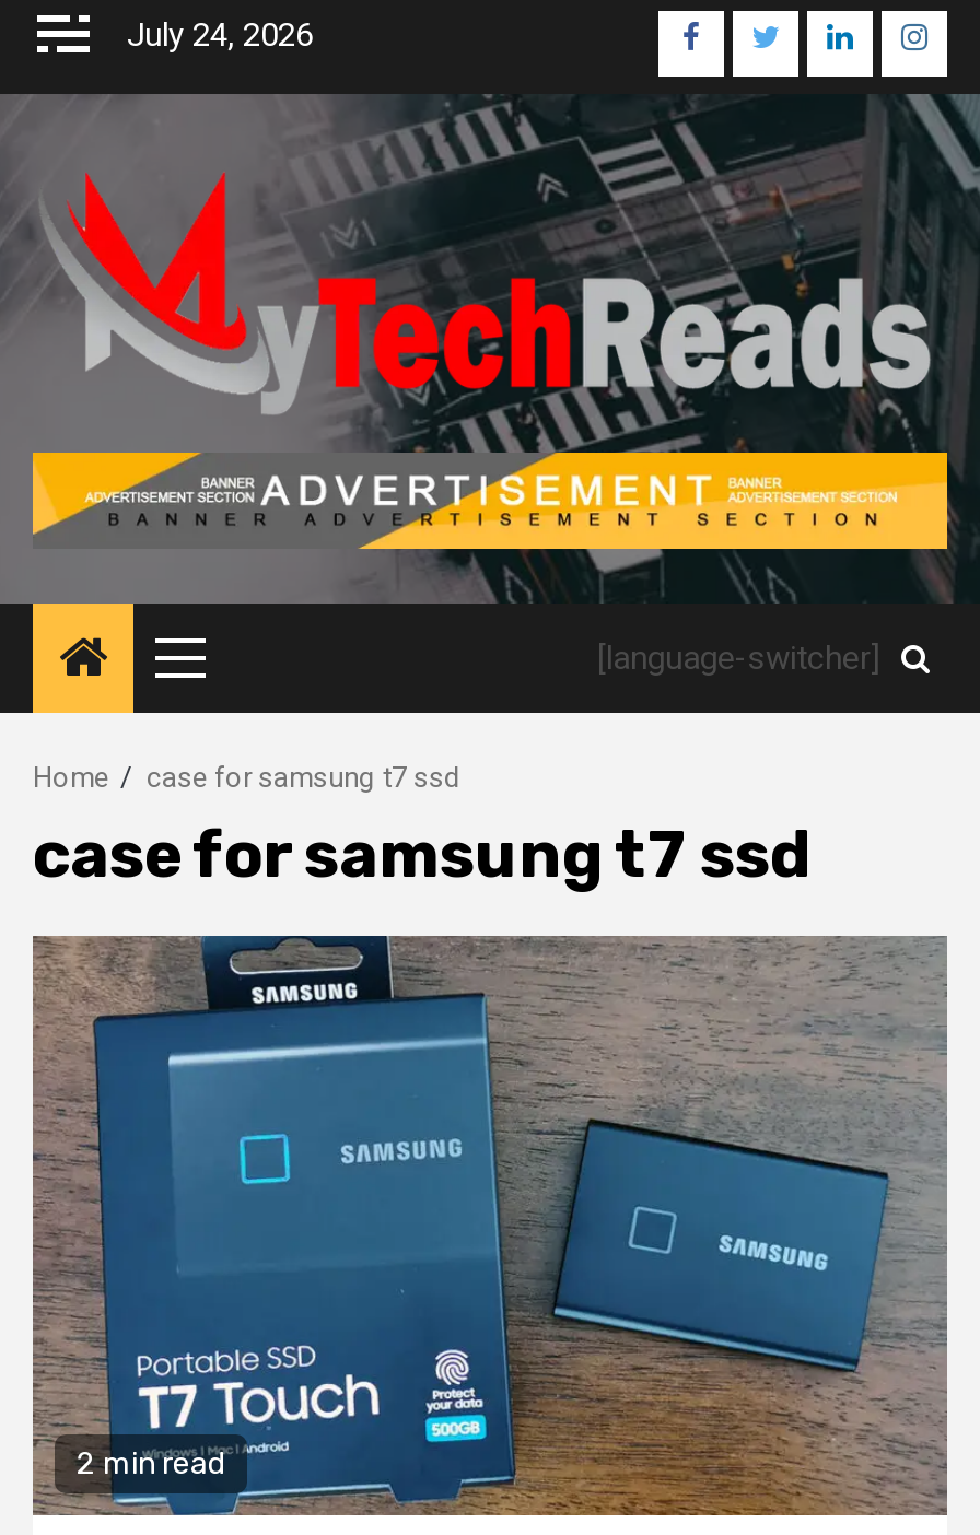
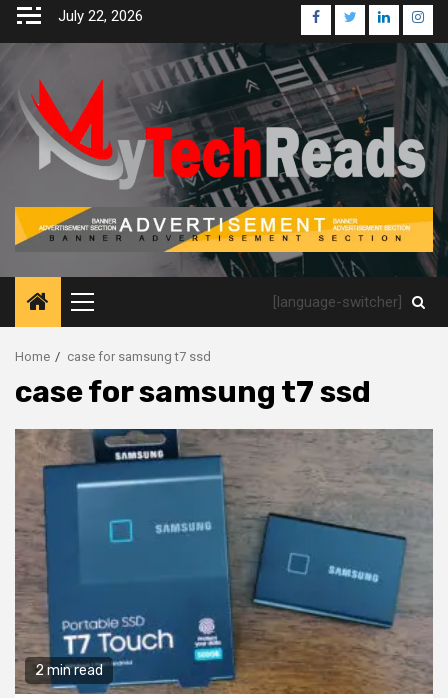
[127,14,313,54] July 24, 2026 -> [58,6,143,24] July 22, 2026

